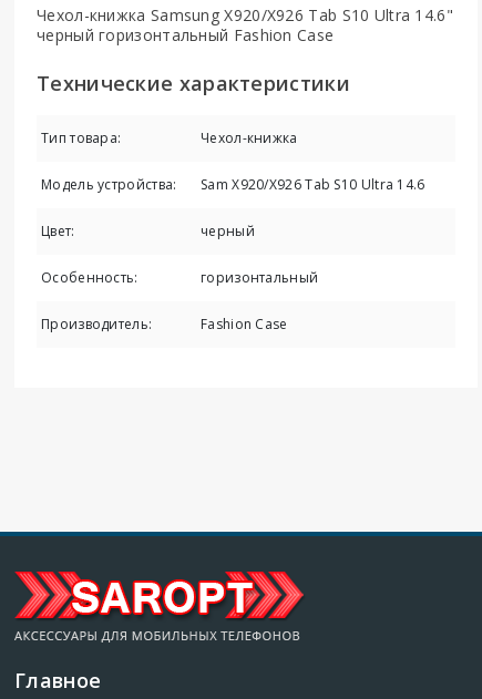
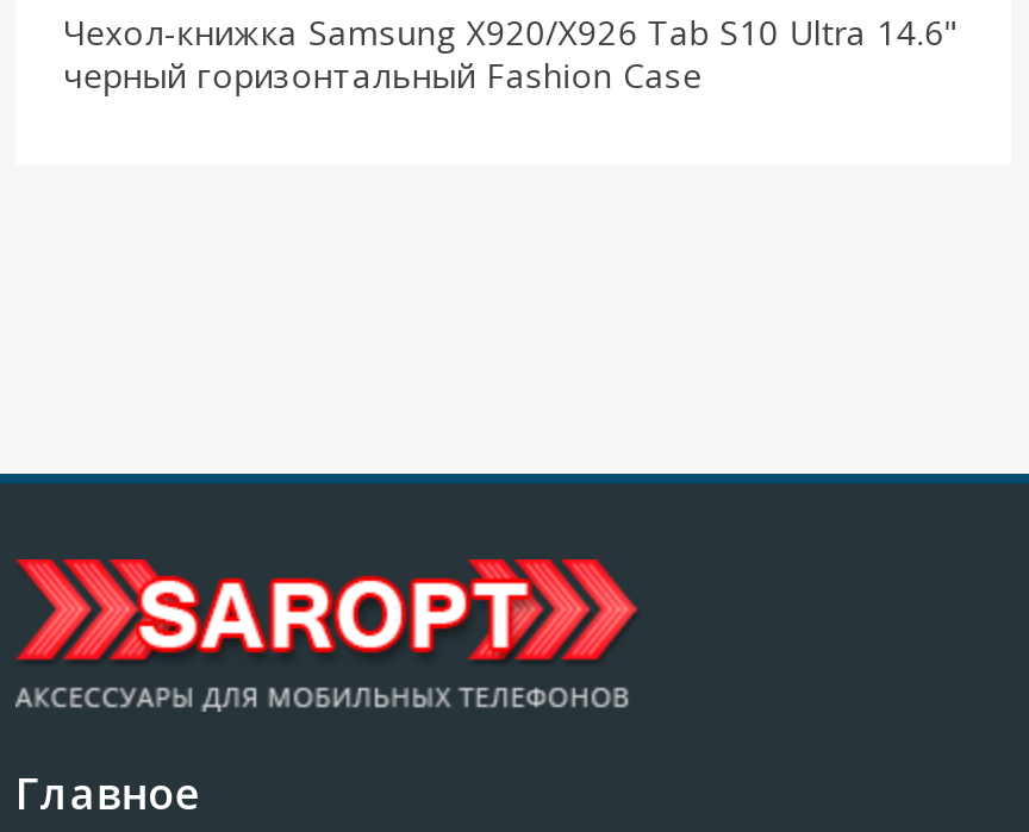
[37,70,425,334] Технические характеристики | Тип товара: | Чехол-книжка | Модель устройства: | Sam X920/X926 Tab S10 Ultra 14.6 | Цвет: | черный | Особенность: | горизонтальный | Производитель: | Fashion Case -> none

